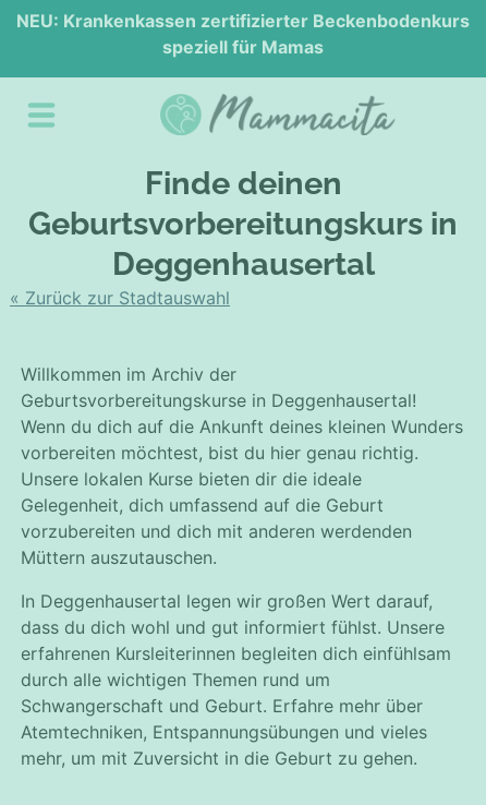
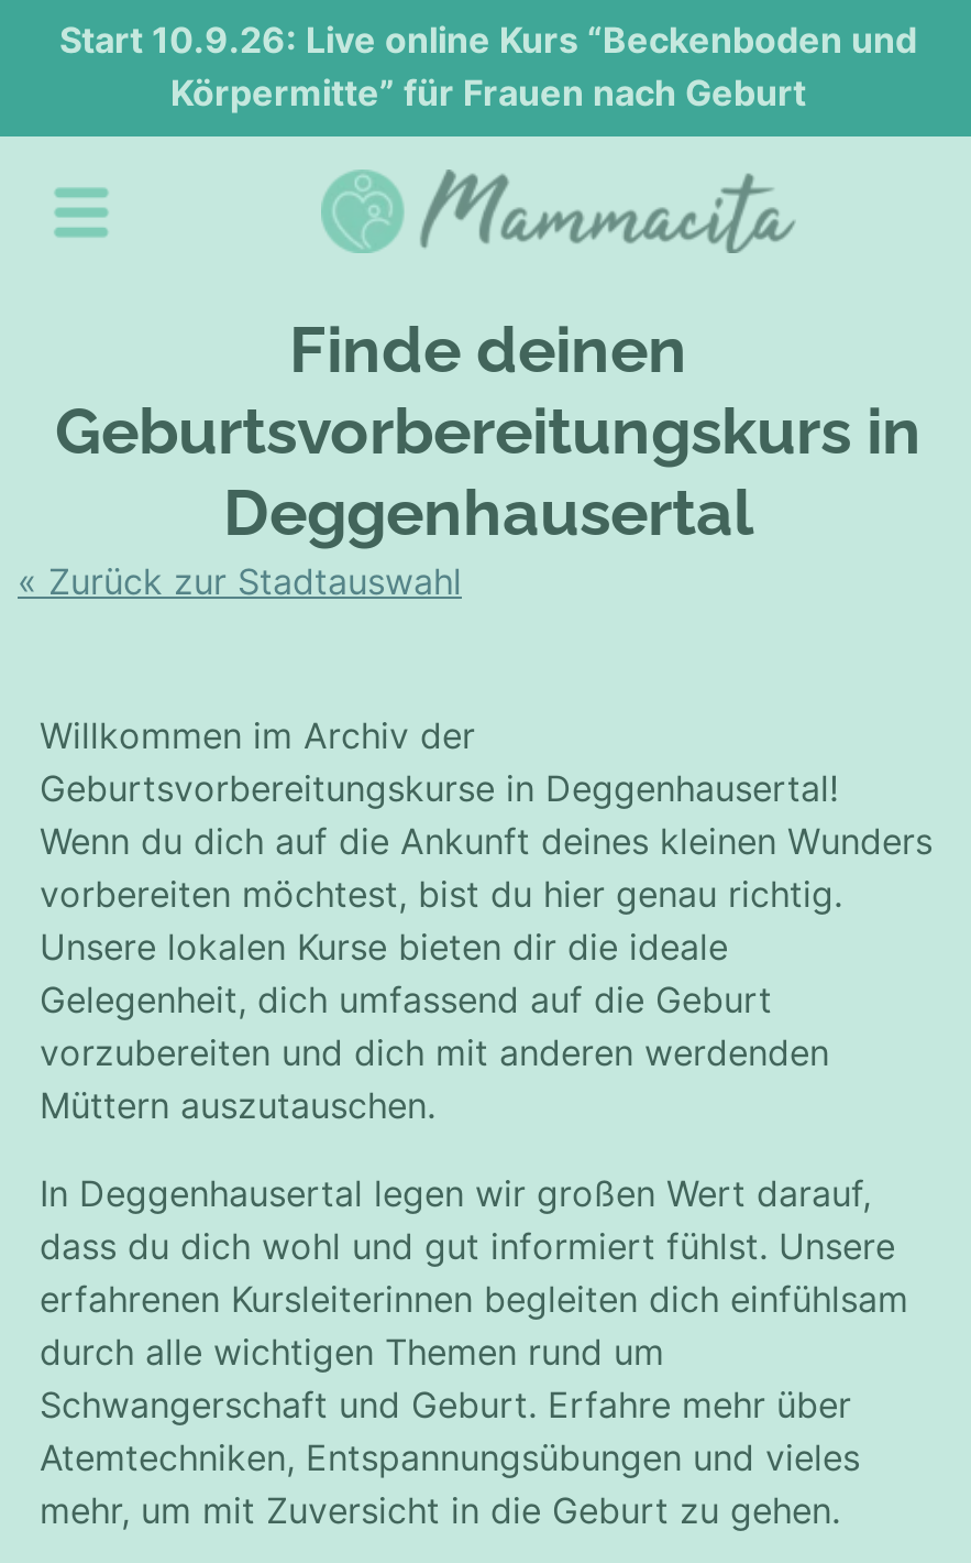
[16,10,470,58] NEU: Krankenkassen zertifizierter Beckenbodenkurs | speziell für Mamas -> [59,18,917,114] Start 10.9.26: Live online Kurs “Beckenboden und | Körpermitte” für Frauen nach Geburt

